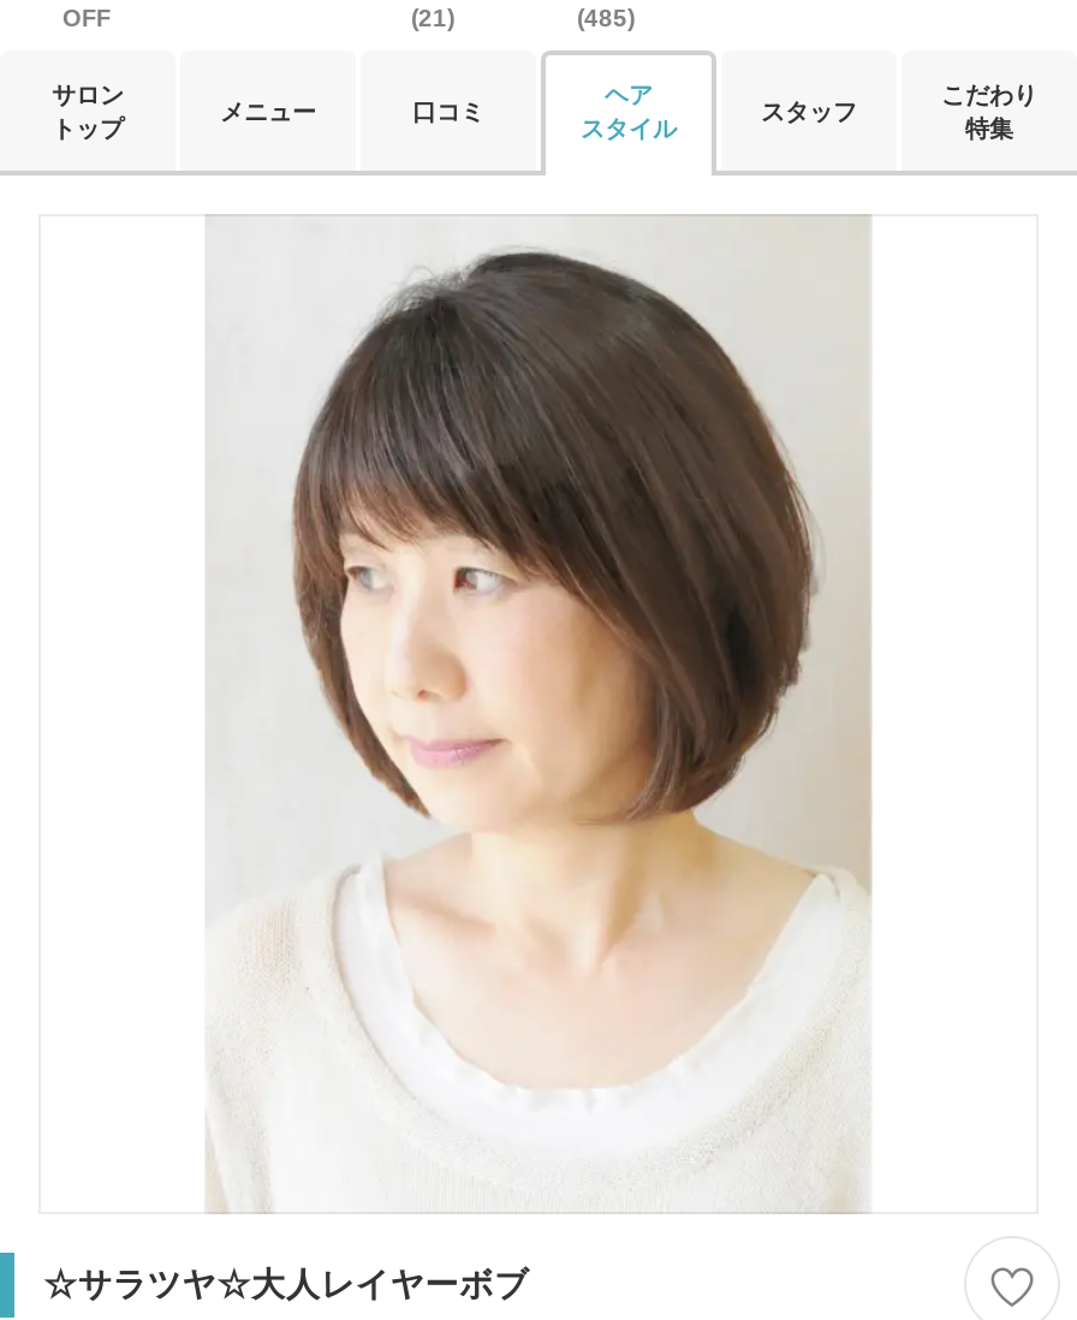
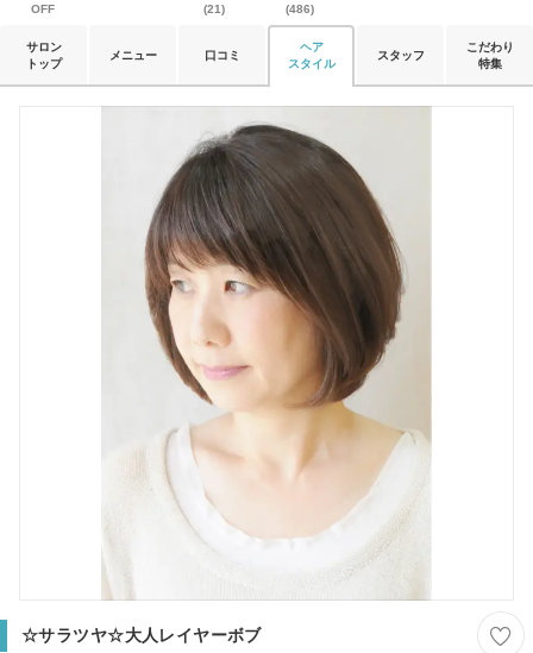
[577,4,635,31] (485) -> [286,2,314,15] (486)

